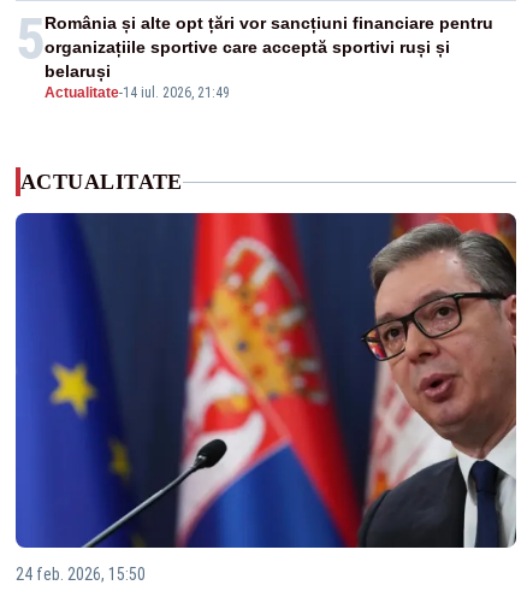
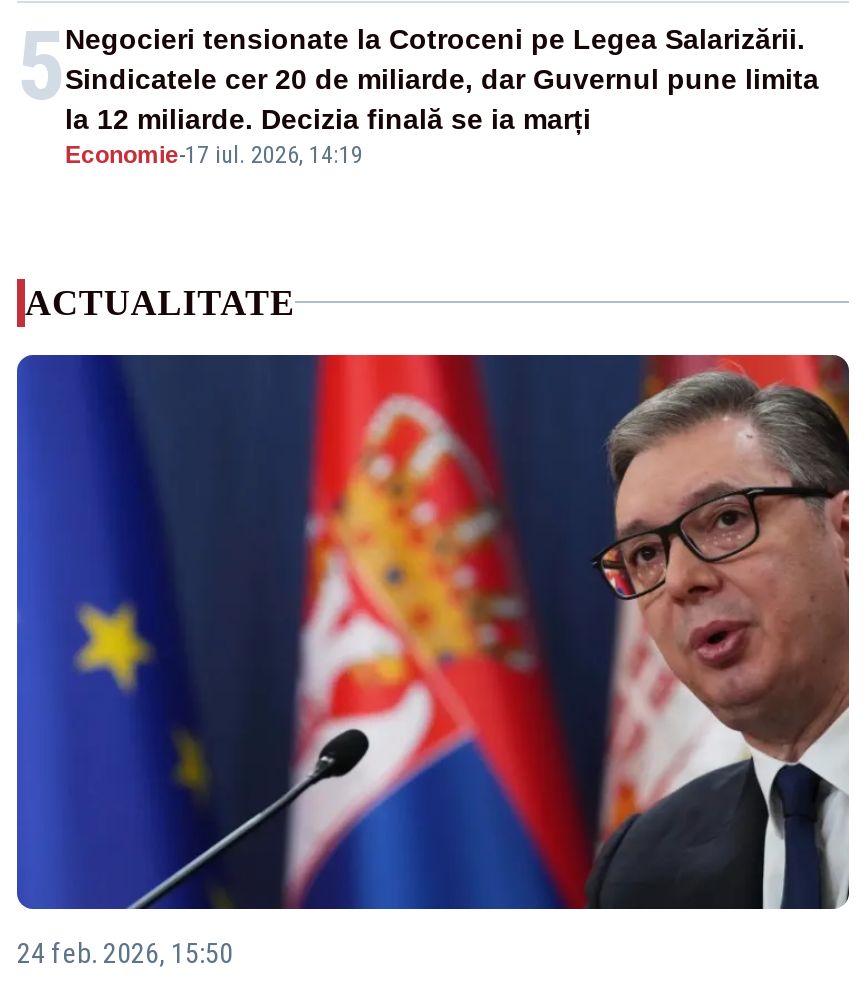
[45,13,493,81] România și alte opt țări vor sancțiuni financiare pentru | organizațiile sportive care acceptă sportivi ruși și | belaruși -> [65,22,819,134] Negocieri tensionate la Cotroceni pe Legea Salarizării. | Sindicatele cer 20 de miliarde, dar Guvernul pune limita | la 12 miliarde. Decizia finală se ia marți
[45,84,230,101] Actualitate-14 iul. 2026, 21:49 -> [65,140,363,168] Economie-17 iul. 2026, 14:19

